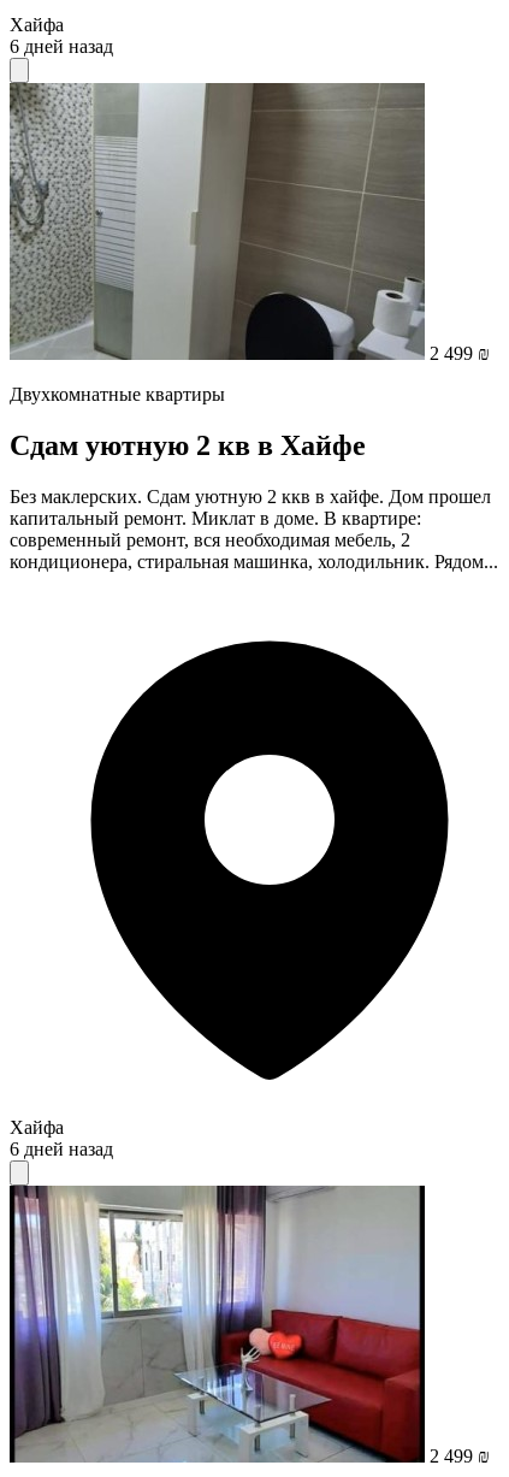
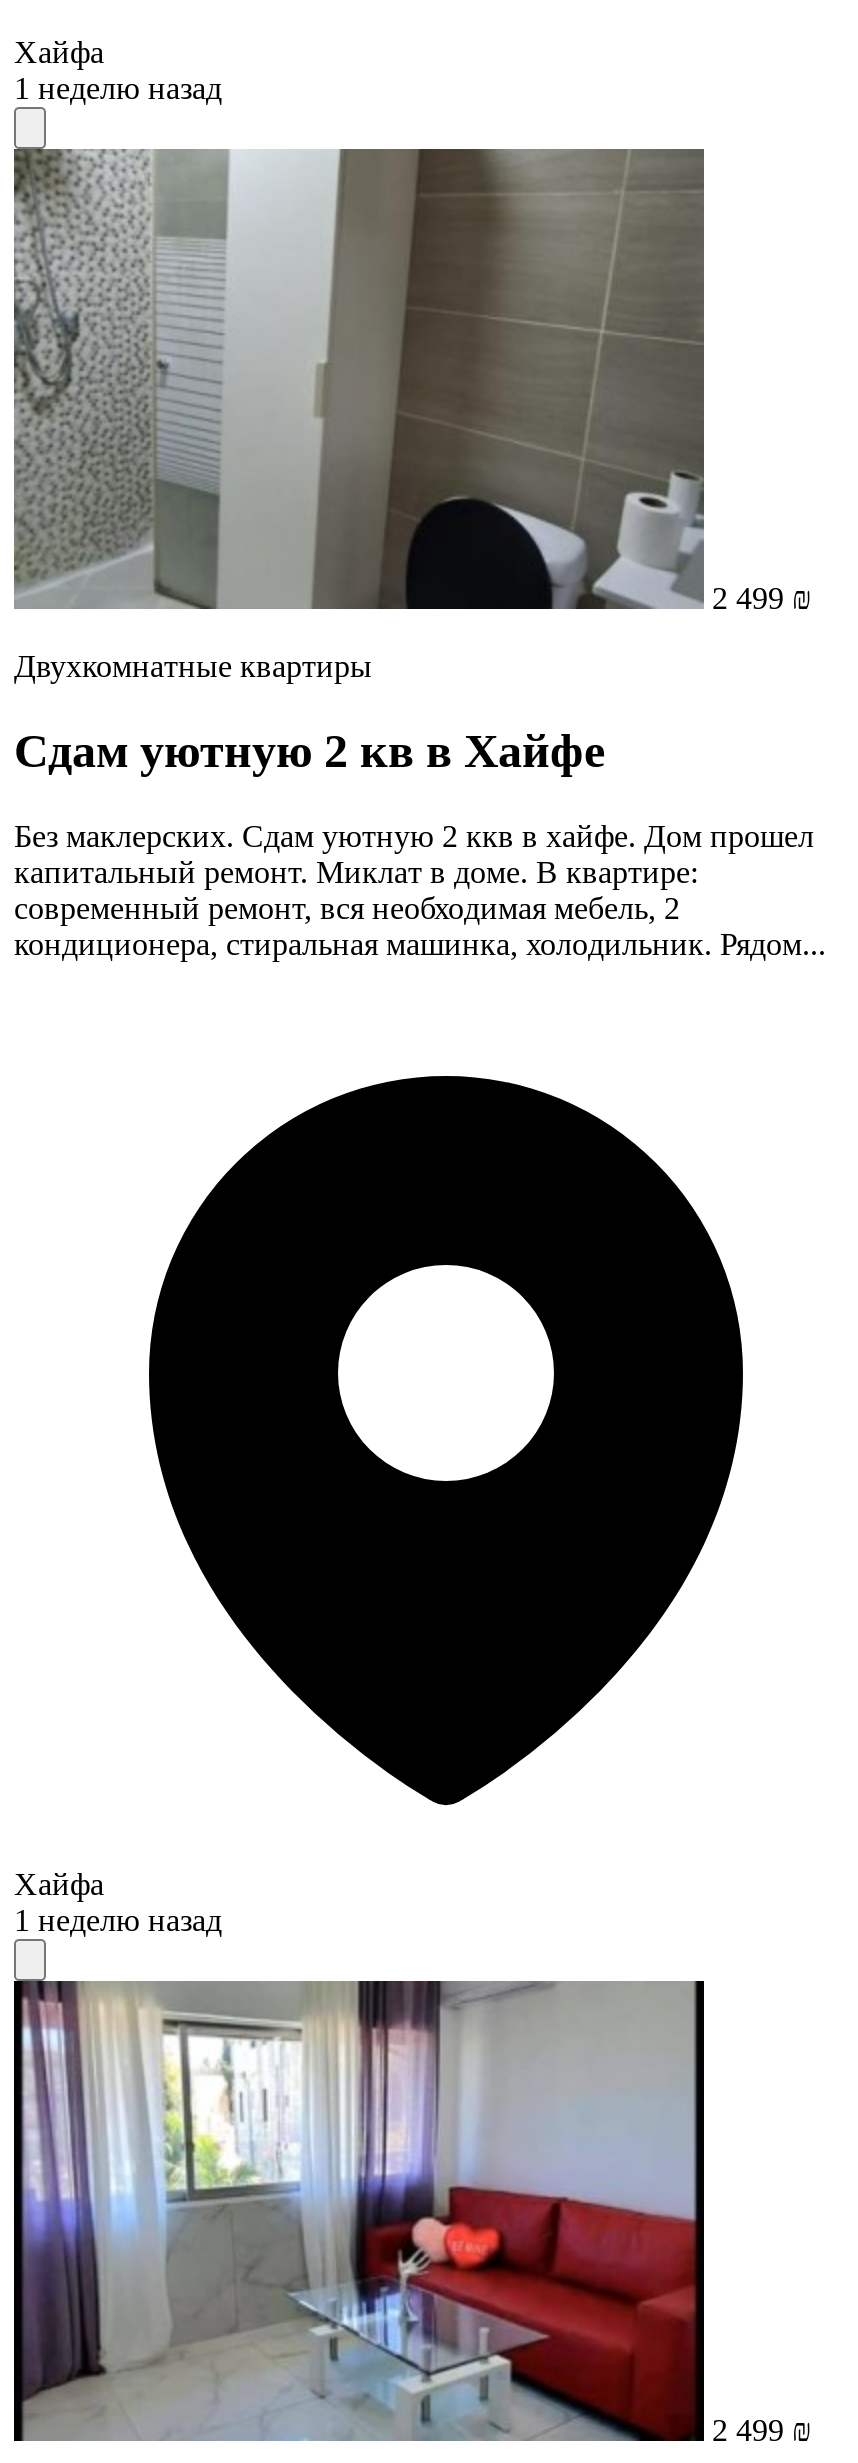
[10,37,113,57] 6 дней назад -> [14,72,222,106] 1 неделю назад
[10,1139,113,1160] 6 дней назад -> [14,1904,222,1938] 1 неделю назад

